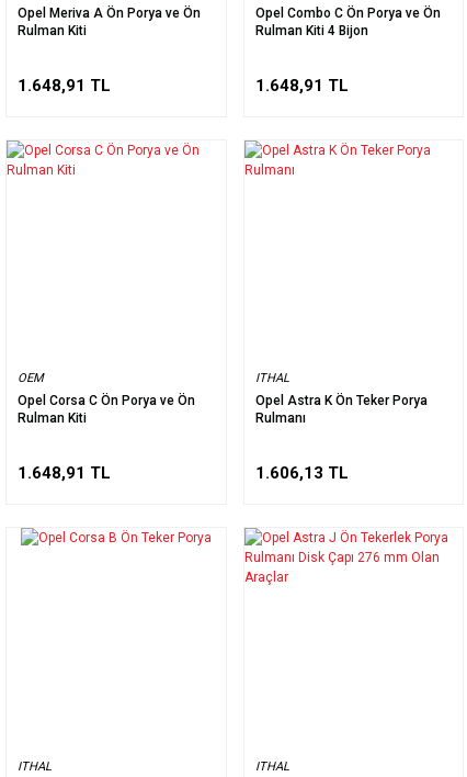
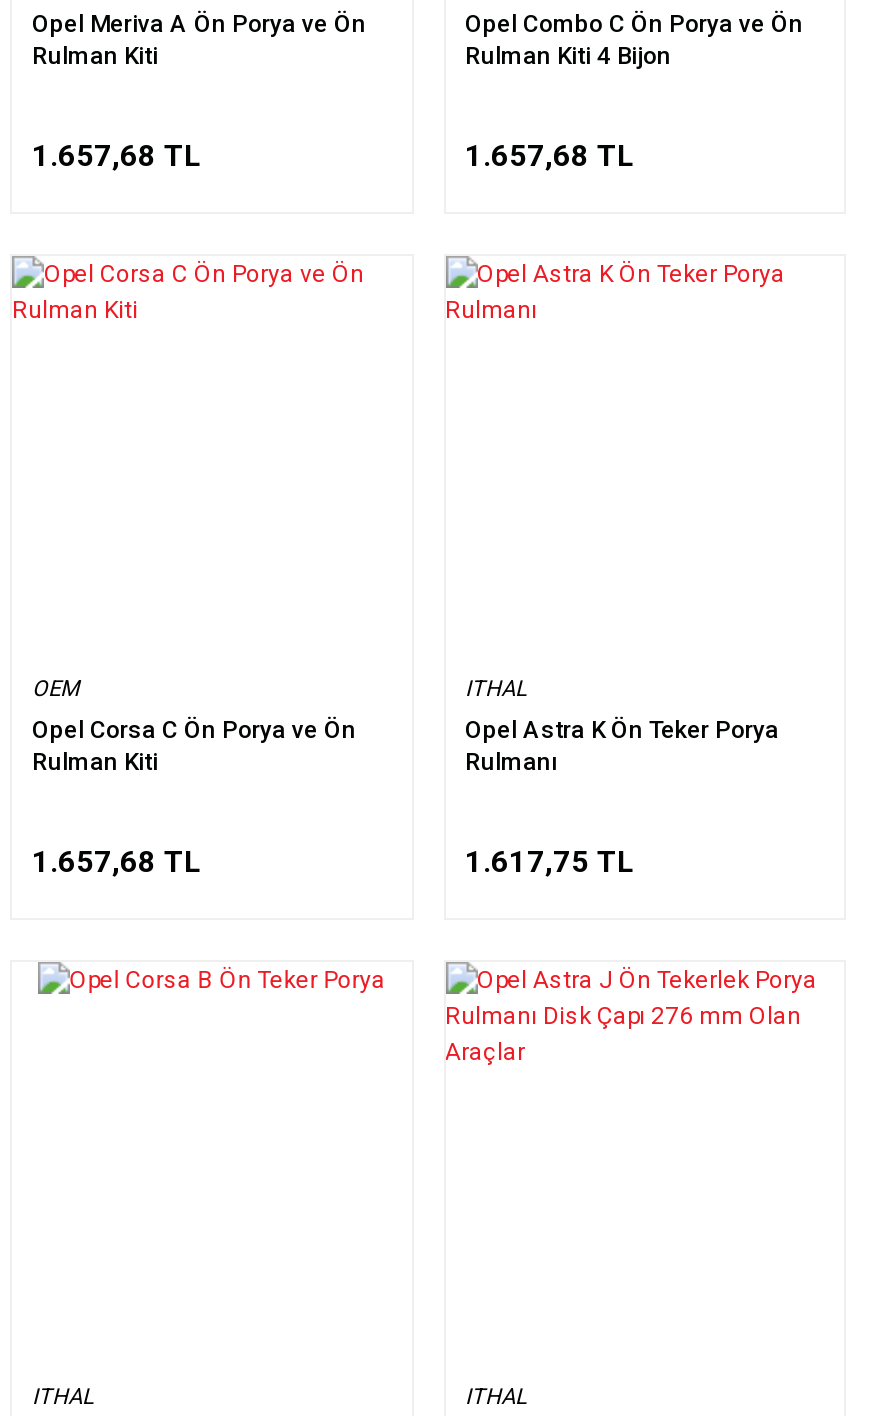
[18,75,111,95] 1.648,91 TL -> [32,137,202,173] 1.657,68 TL
[255,75,348,95] 1.648,91 TL -> [465,137,635,173] 1.657,68 TL
[18,463,111,483] 1.648,91 TL -> [32,844,202,880] 1.657,68 TL
[255,463,348,483] 1.606,13 TL -> [465,844,635,880] 1.617,75 TL

